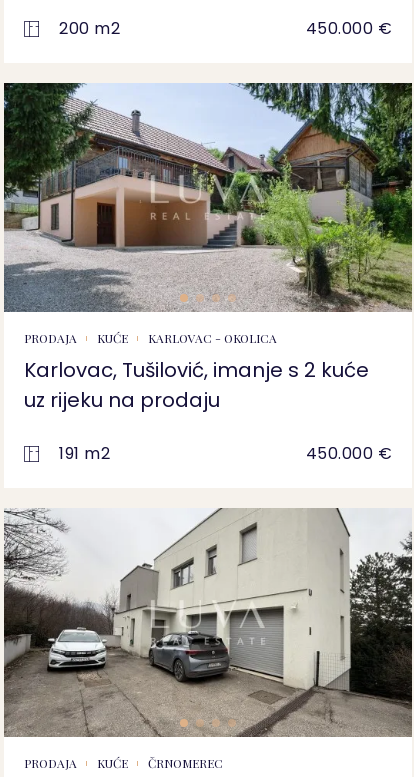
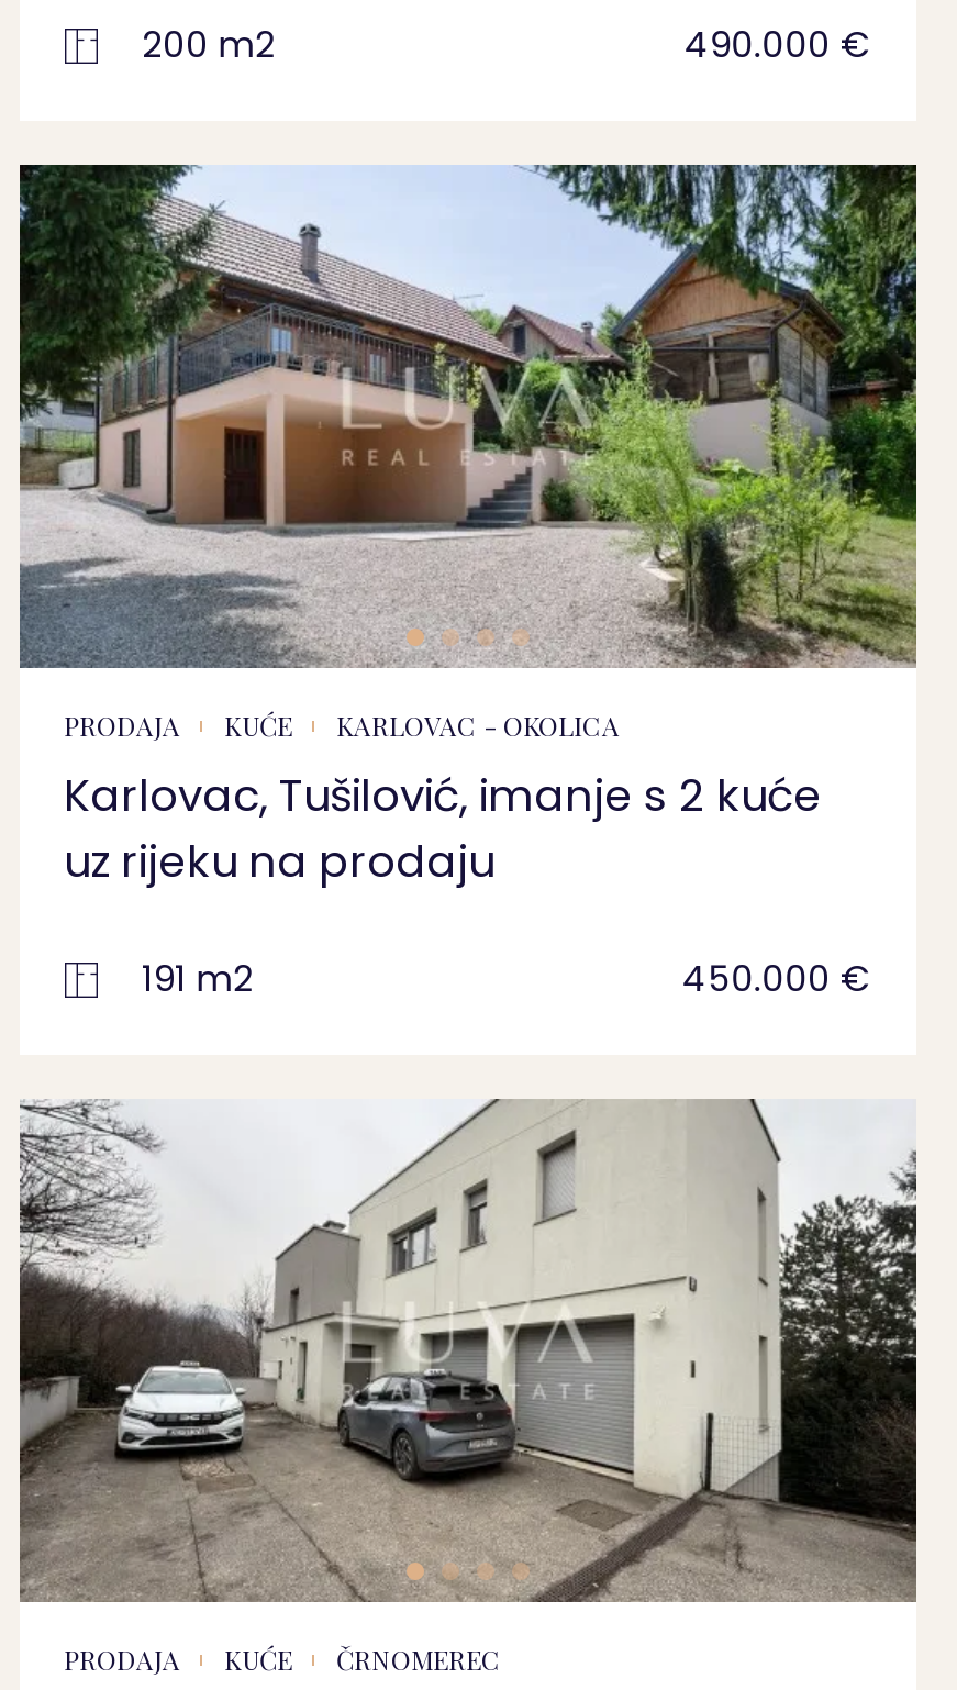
[306,17,392,40] 450.000 € -> [685,19,872,69] 490.000 €

